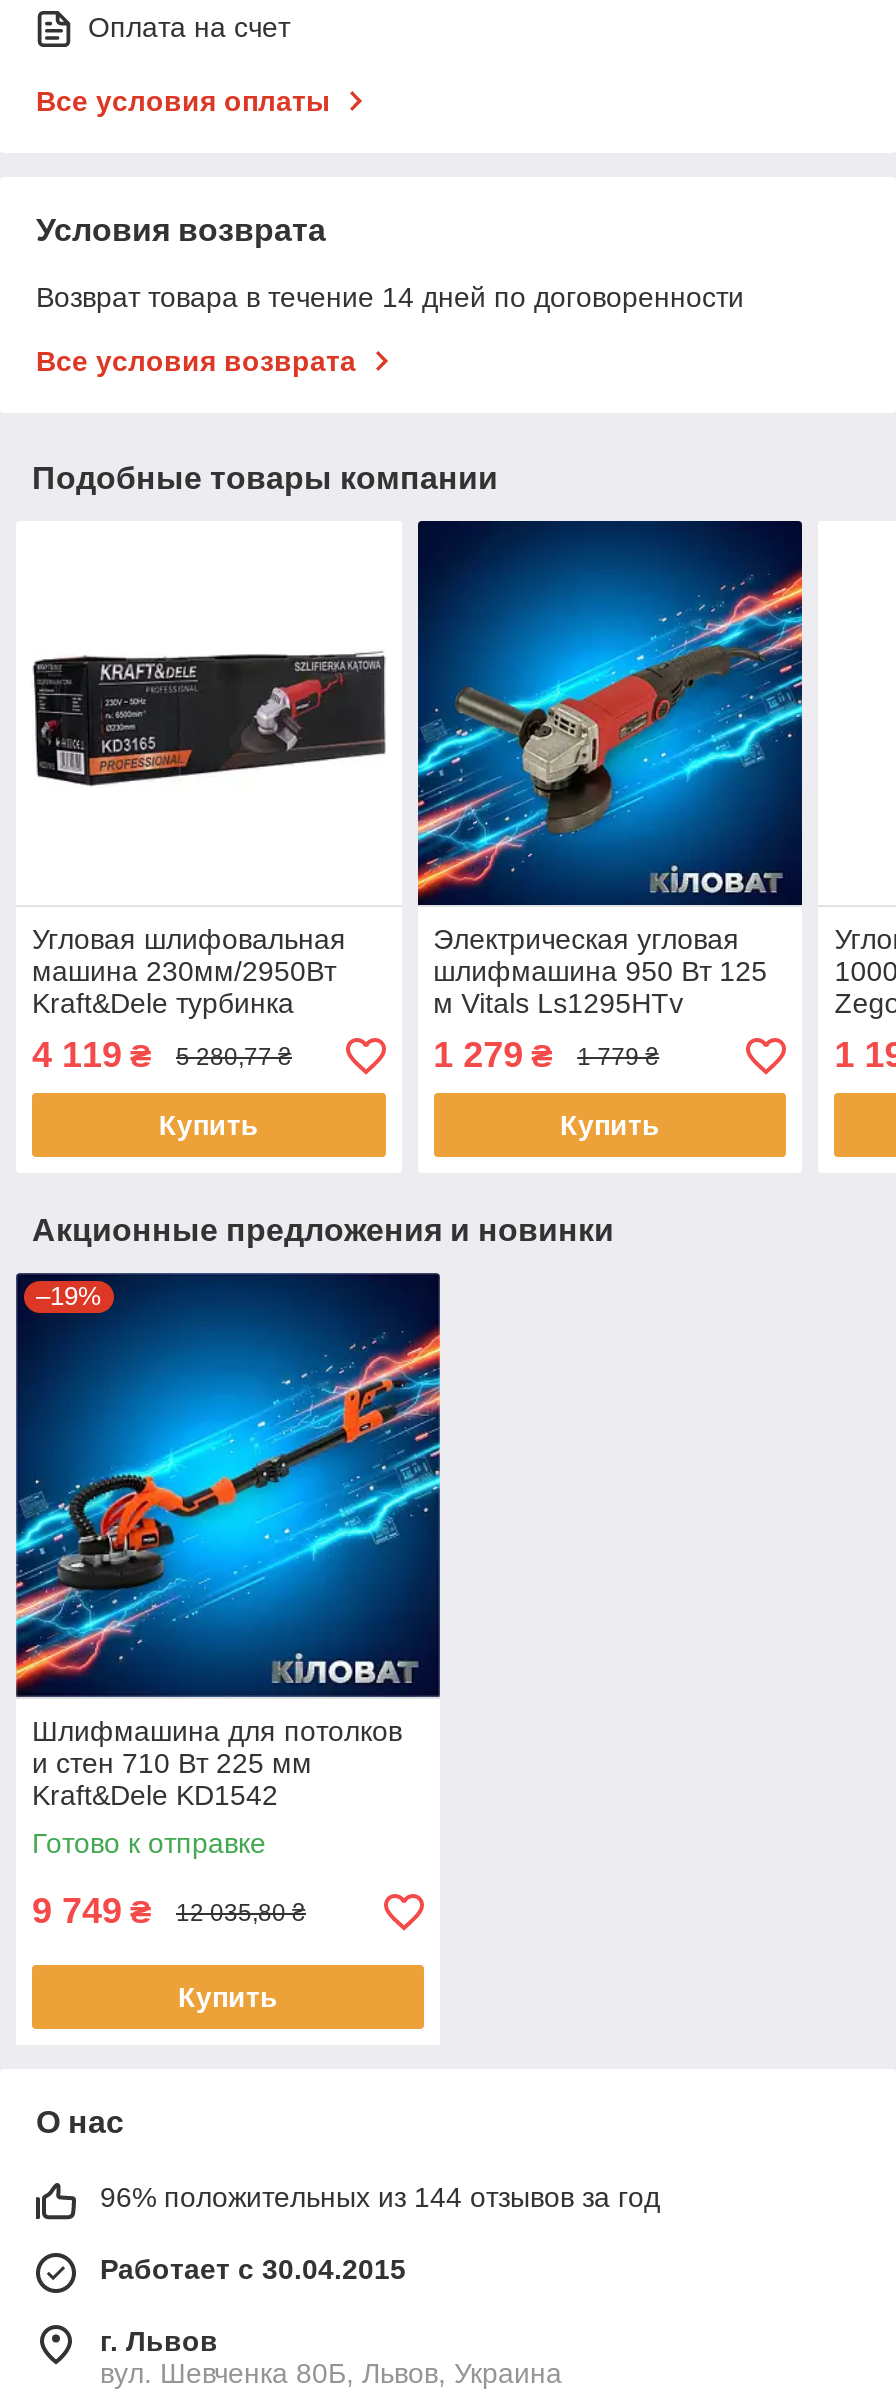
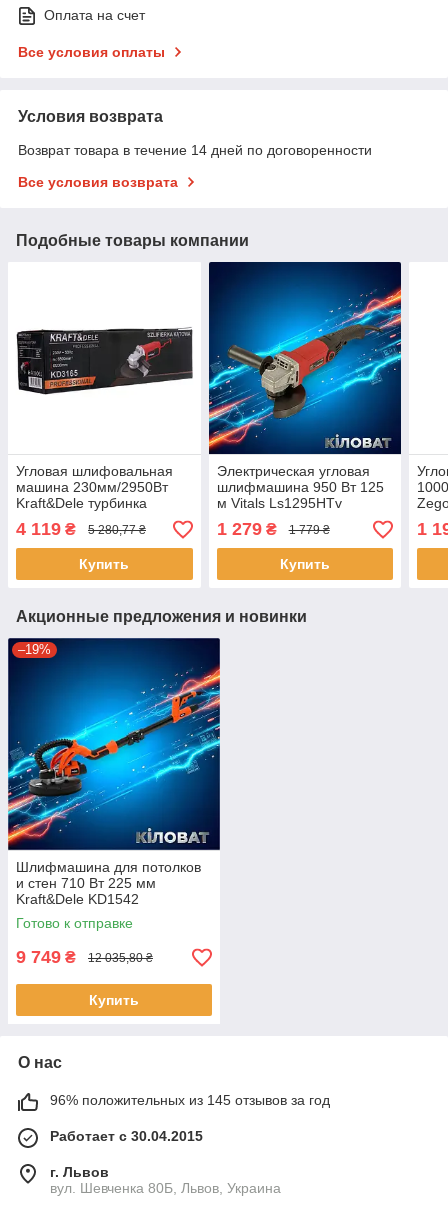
[100,2182,660,2214] 96% положительных из 144 отзывов за год -> [50,1092,330,1108] 96% положительных из 145 отзывов за год

